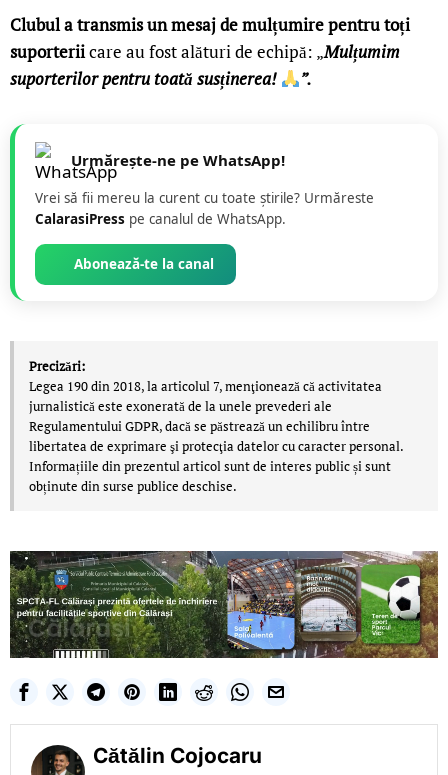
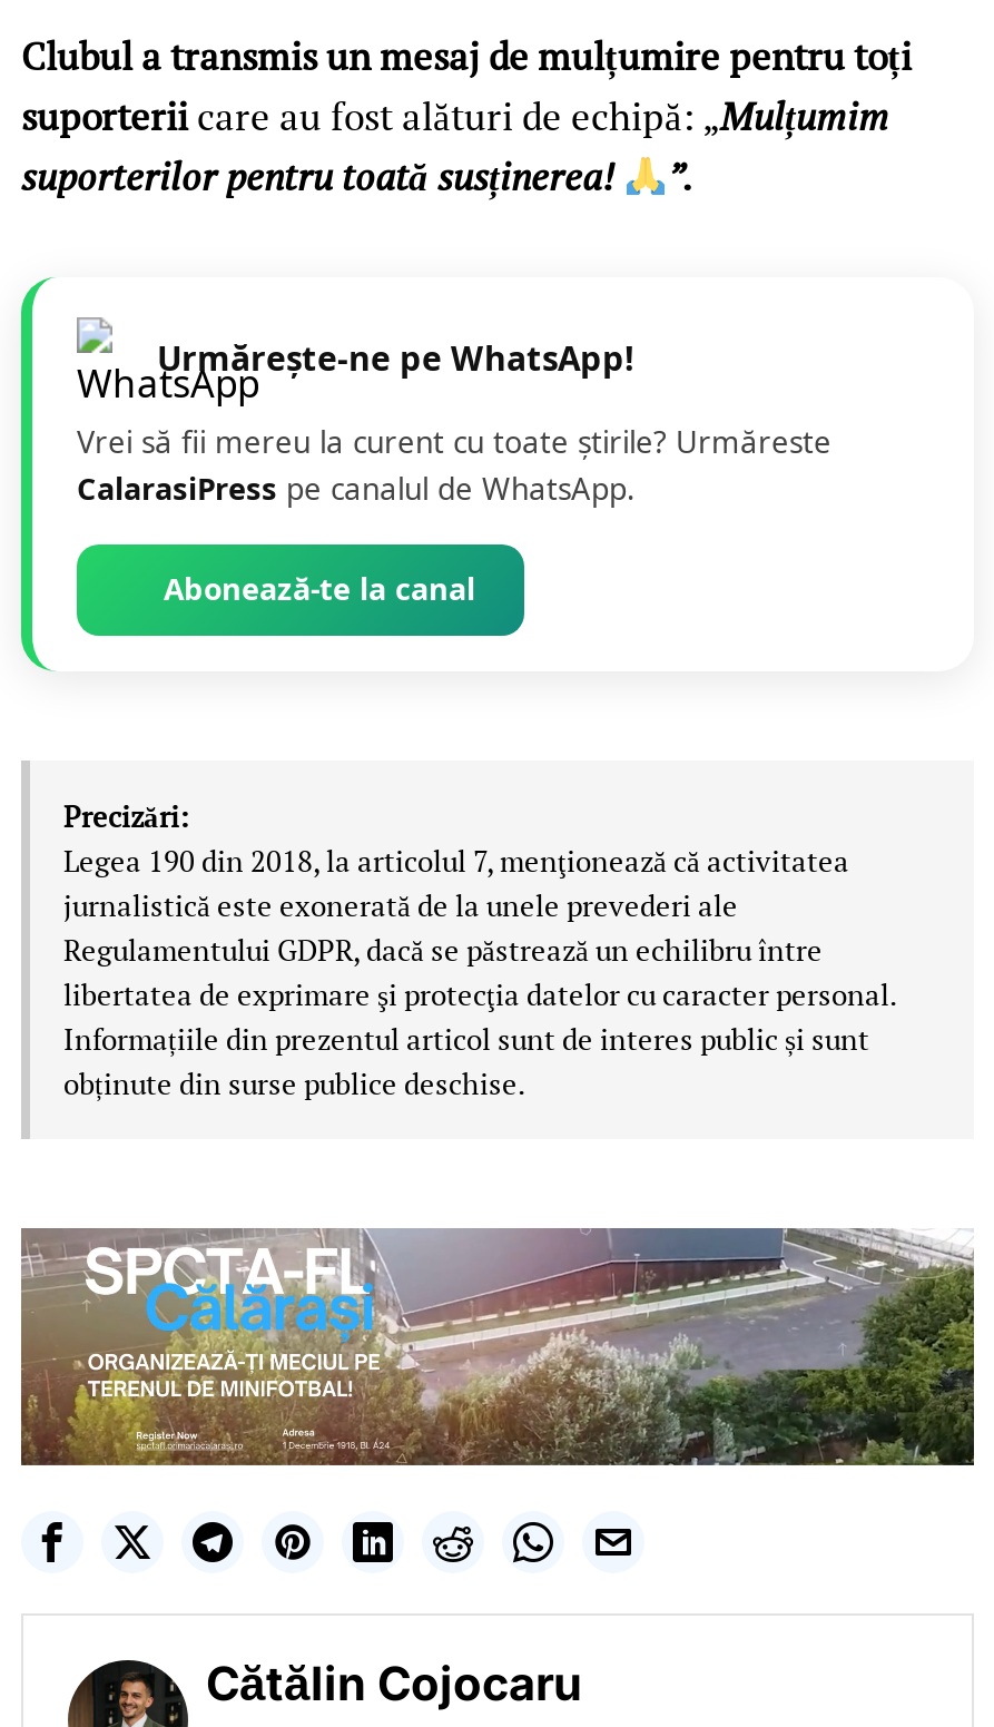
[9,550,439,659] [image] -> [19,1228,974,1466] [image]

